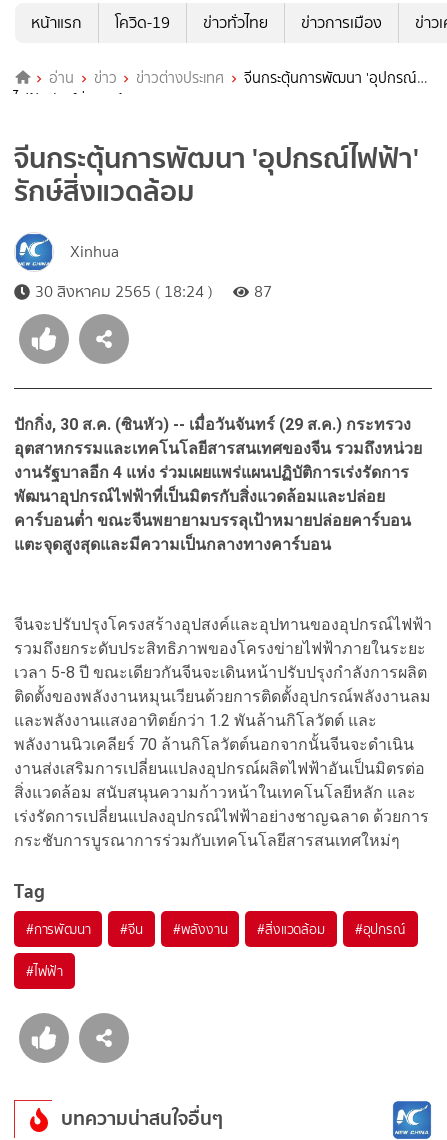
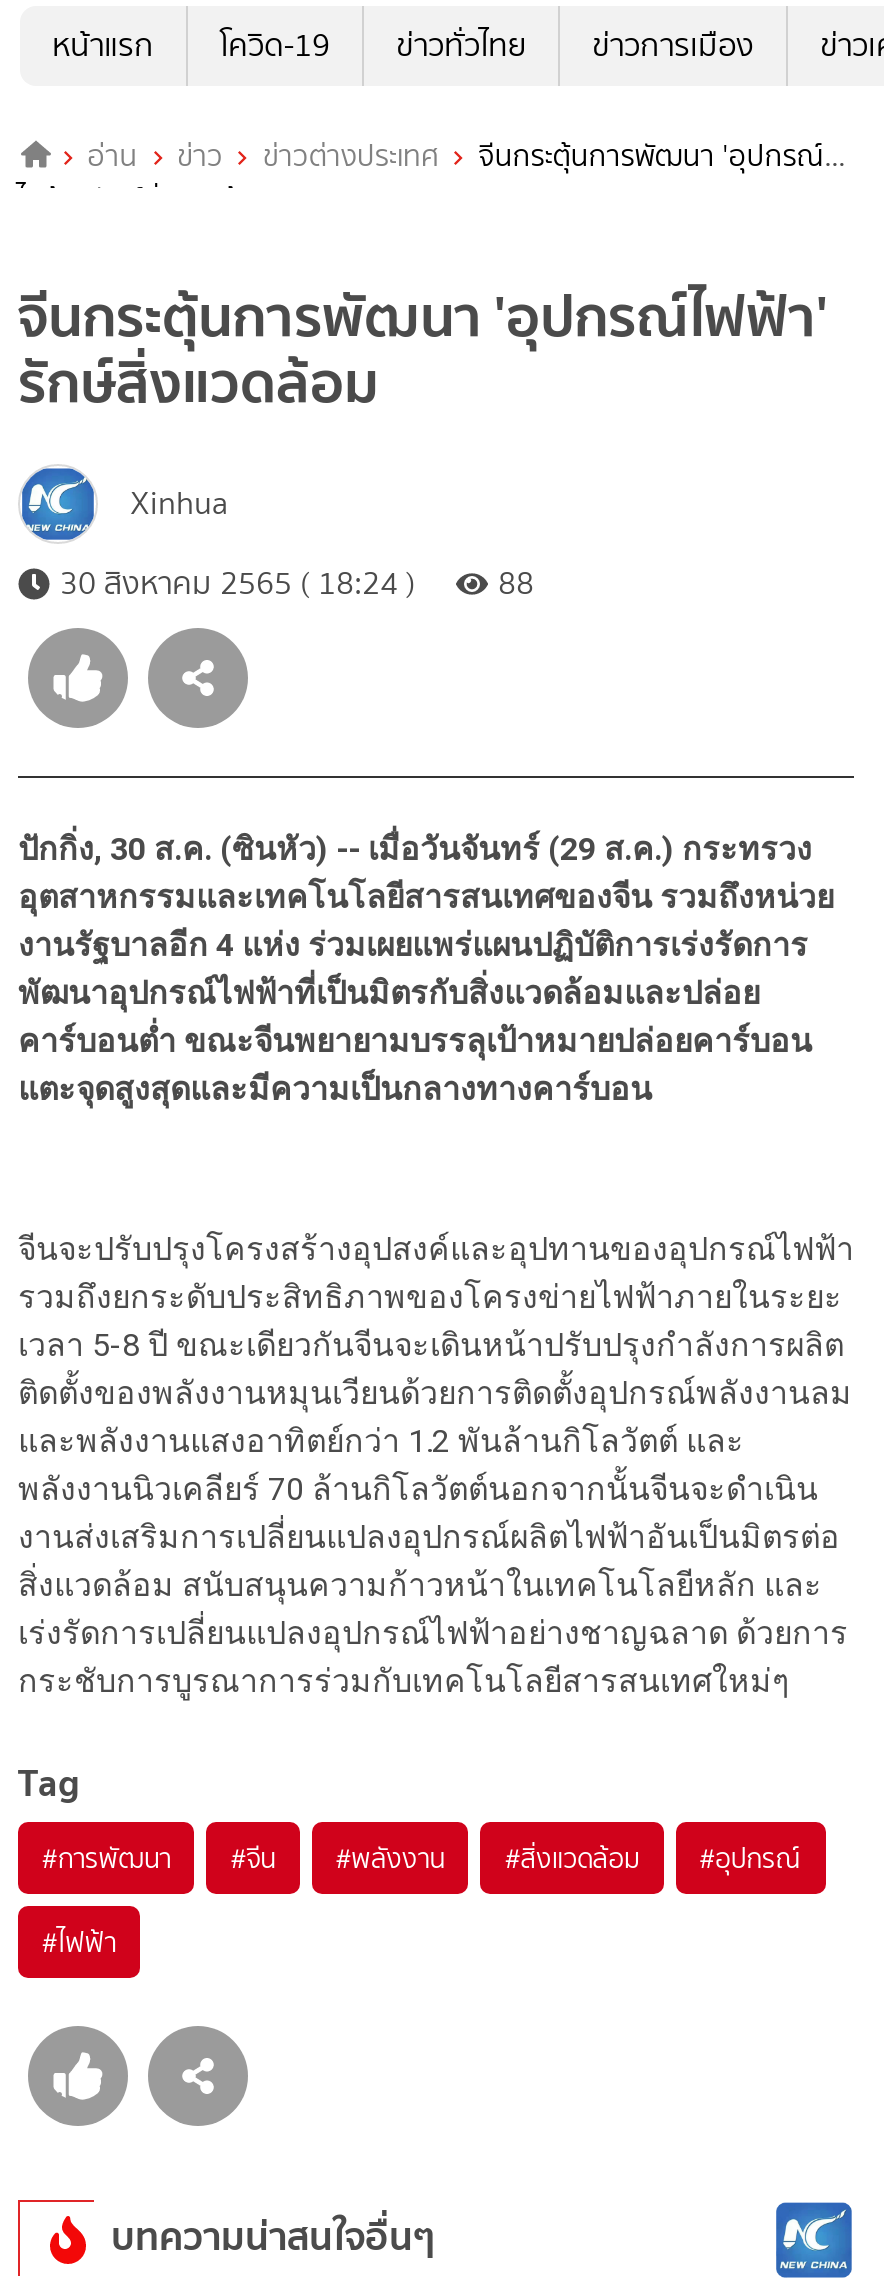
[35,280,272,303] 30 สิงหาคม 2565 ( 18:24 ) 87 -> [60,560,534,606] 30 สิงหาคม 2565 ( 18:24 ) 88

